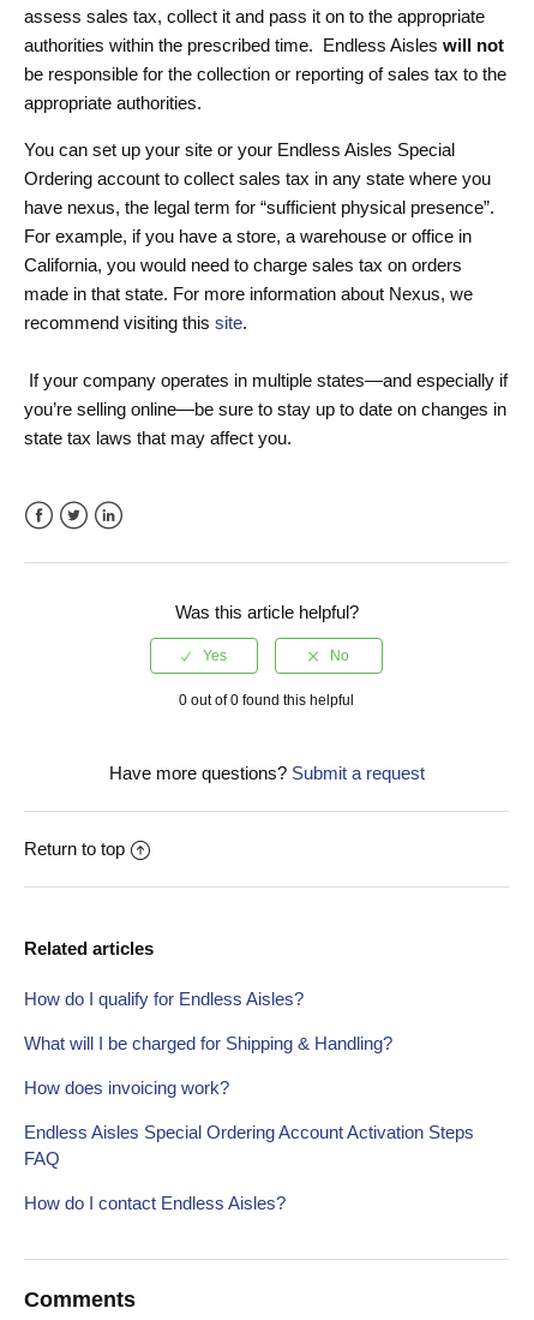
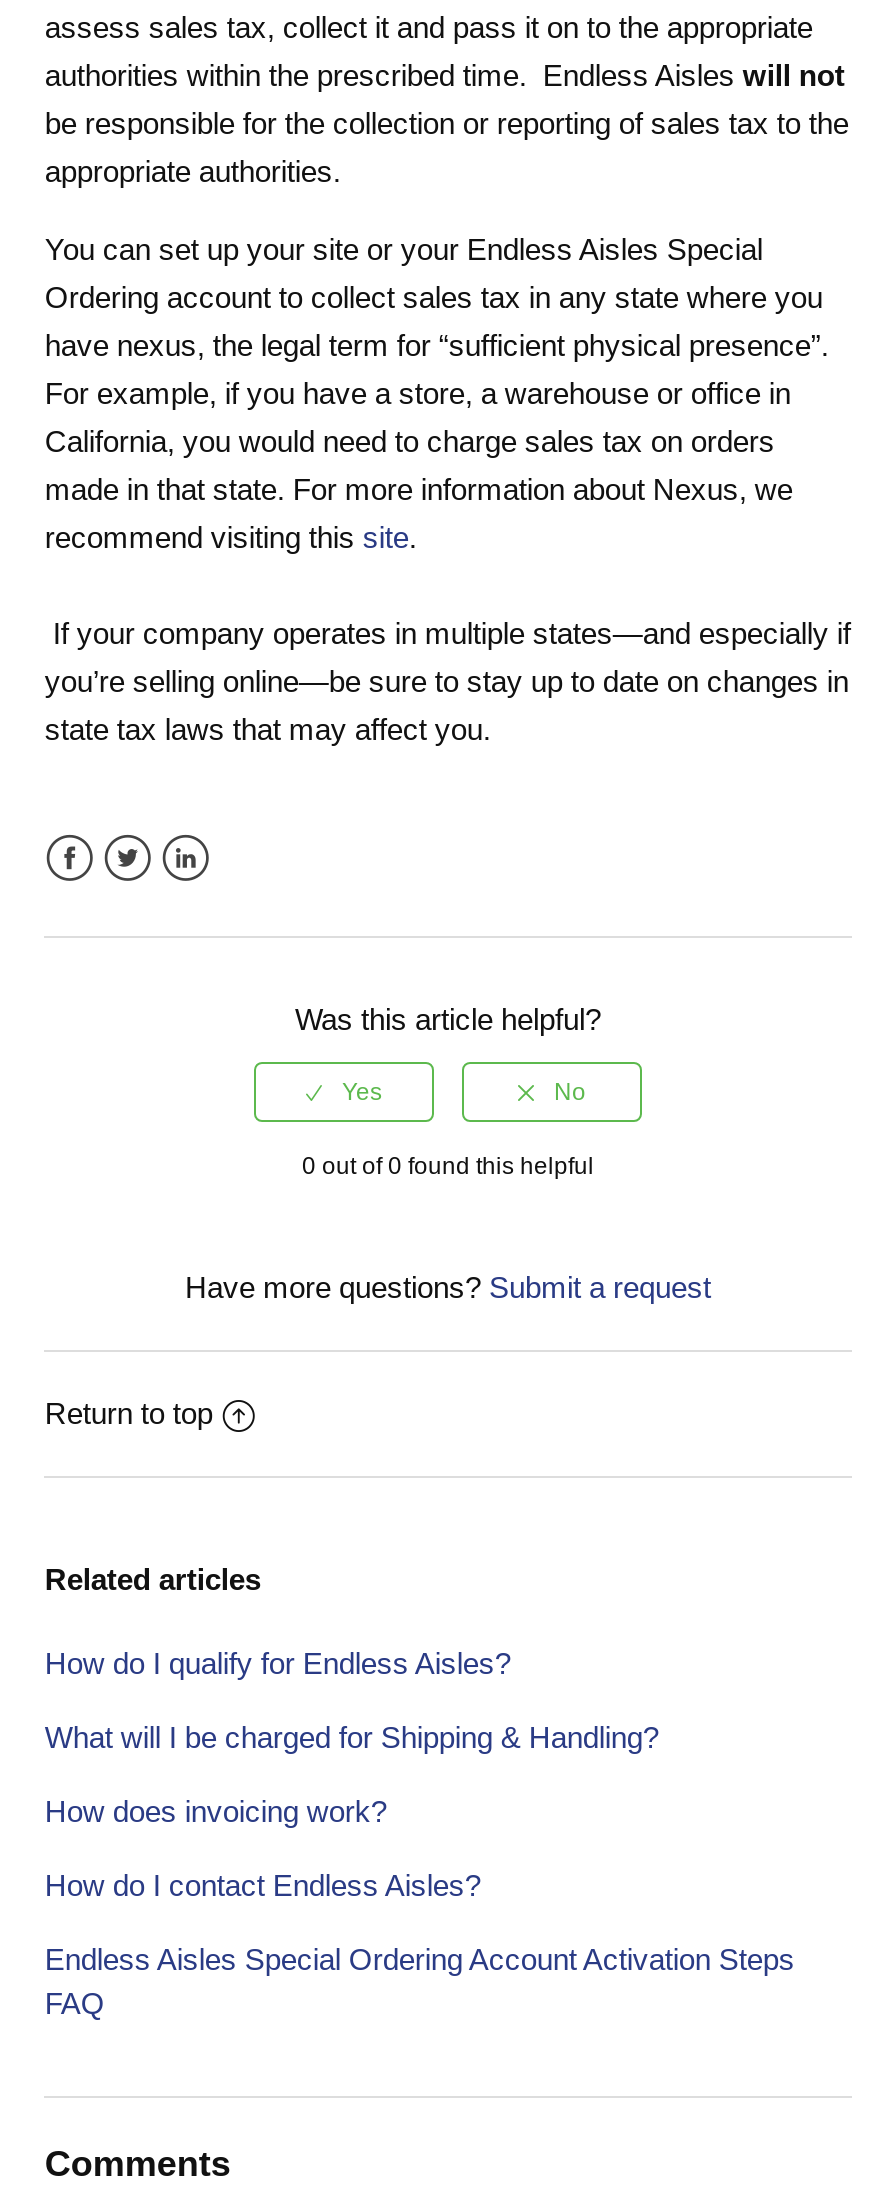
moved [24,1122,474,1169] -> [45,1943,795,2021]: Endless Aisles Special Ordering Account Activation Steps | FAQ
moved [24,1193,286,1214] -> [45,1869,481,1903]: How do I contact Endless Aisles?

